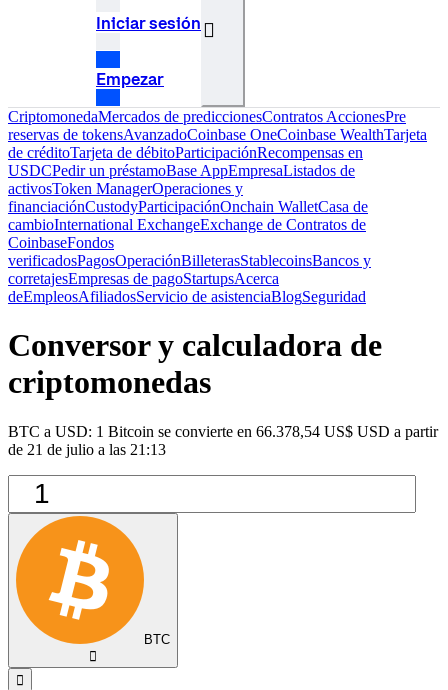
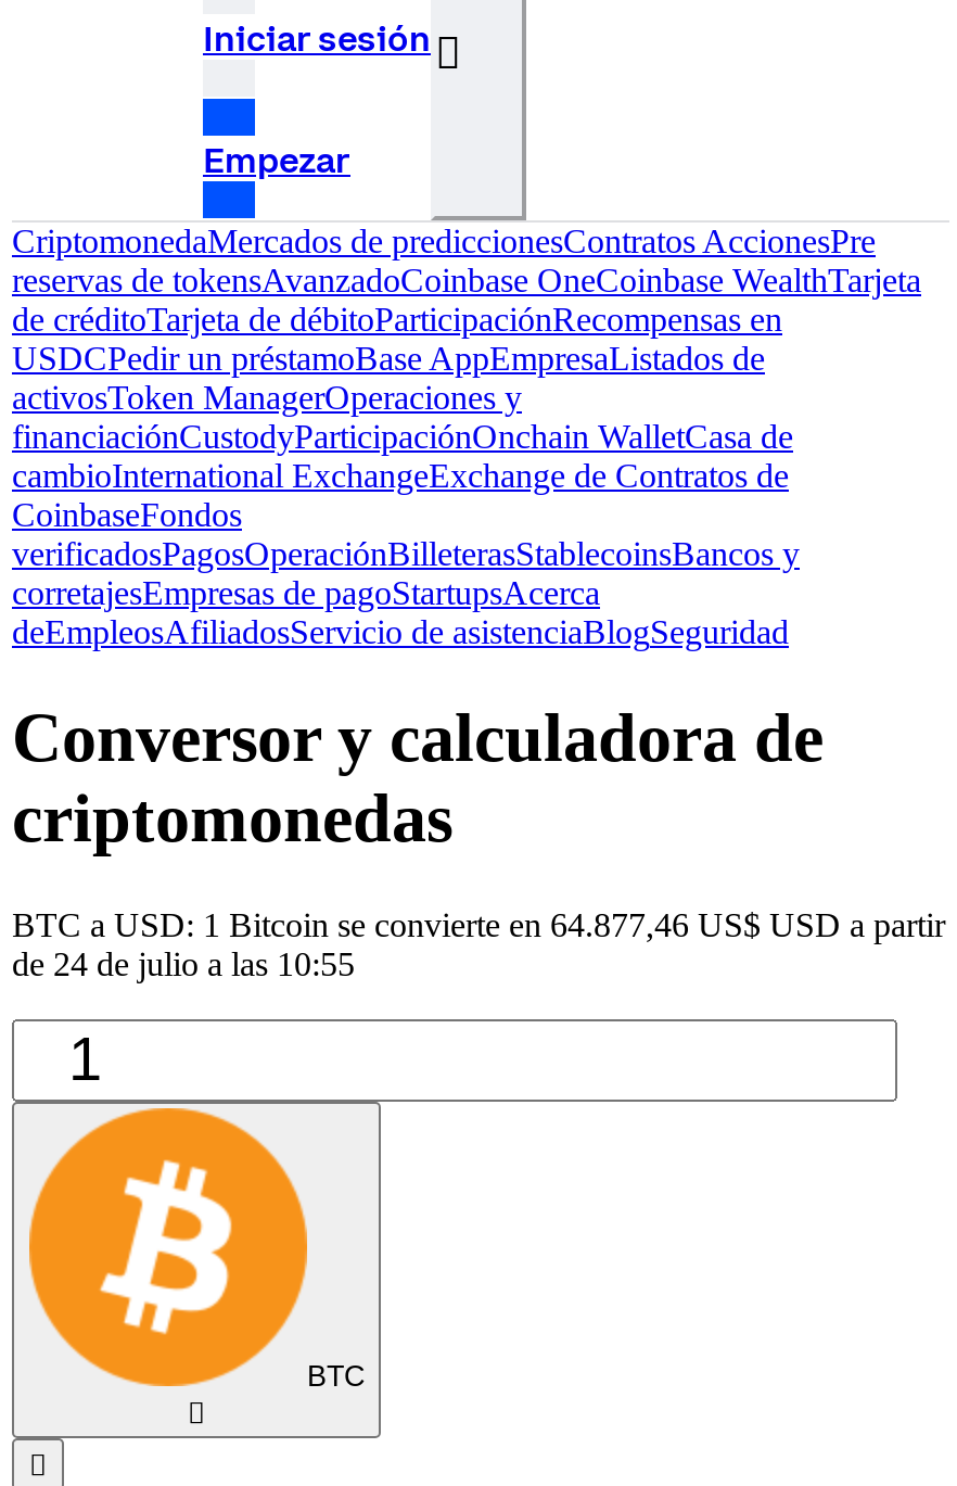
[8,423,438,440] BTC a USD: 1 Bitcoin se convierte en 66.378,54 US$ USD a partir -> [12,906,945,943] BTC a USD: 1 Bitcoin se convierte en 64.877,46 US$ USD a partir
[8,441,166,458] de 21 de julio a las 21:13 -> [12,945,355,982] de 24 de julio a las 10:55

